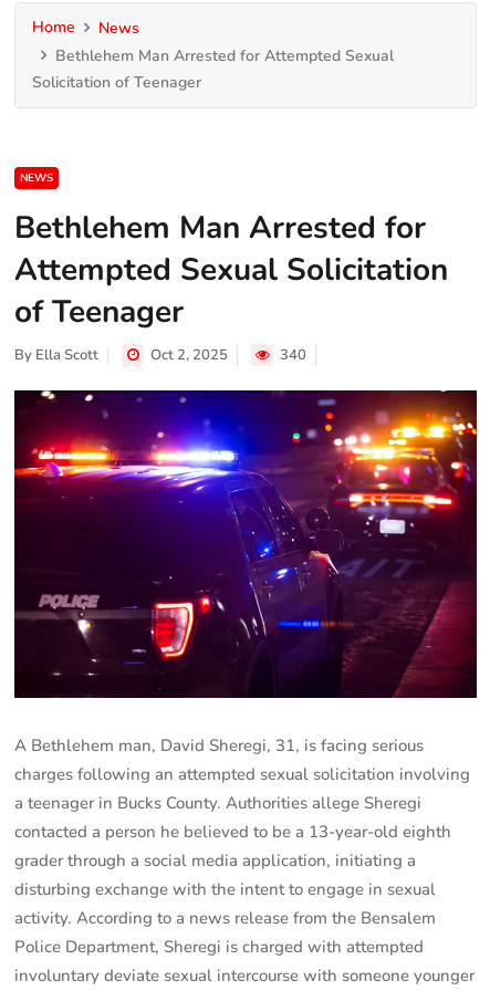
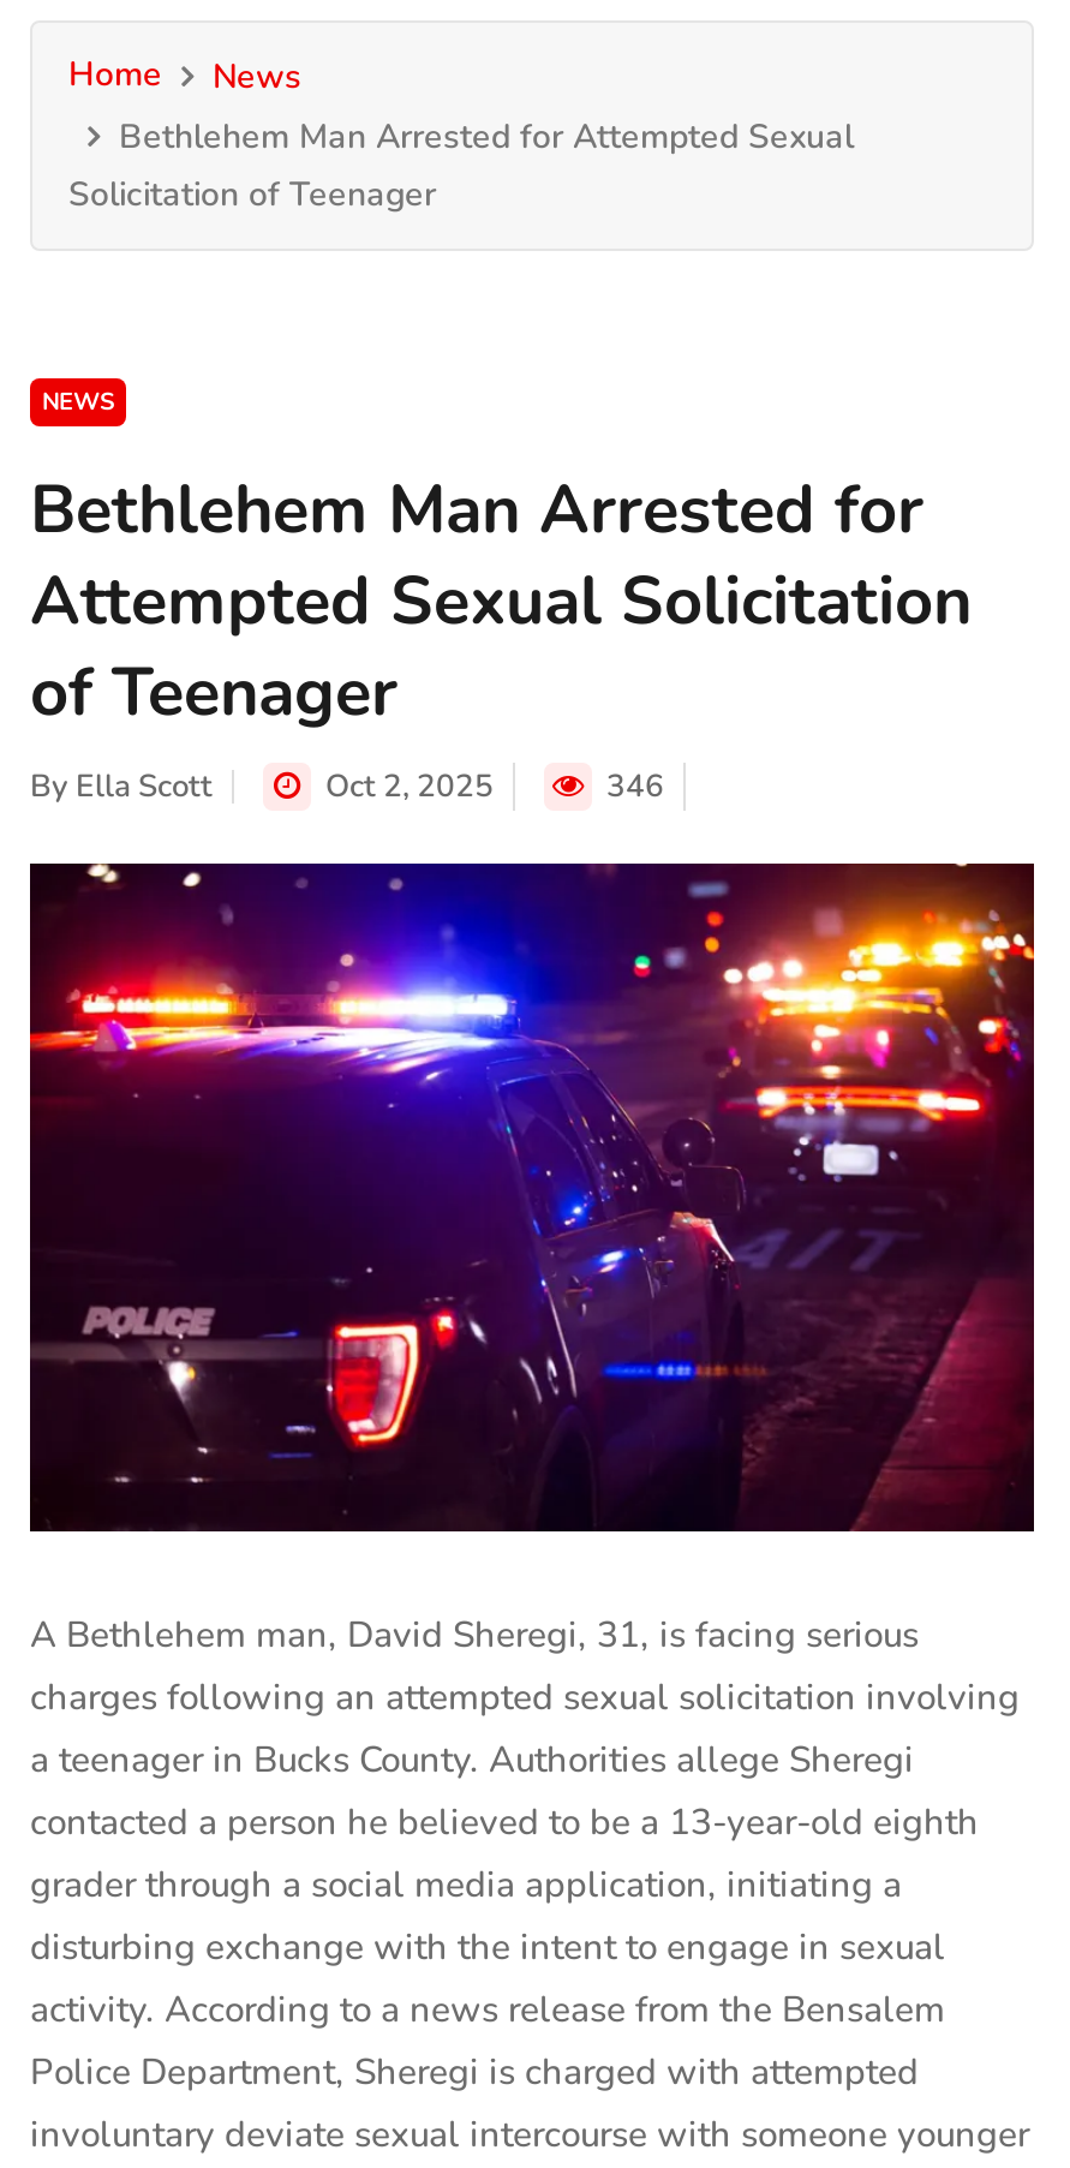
[277,345,306,365] 340 -> [599,765,664,808] 346

